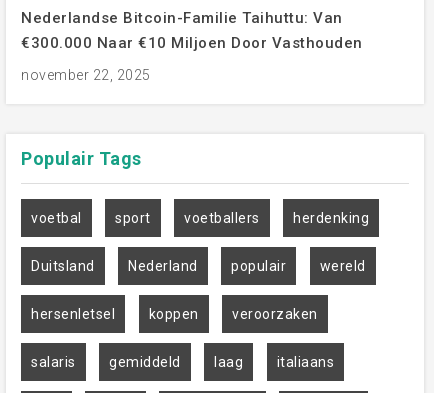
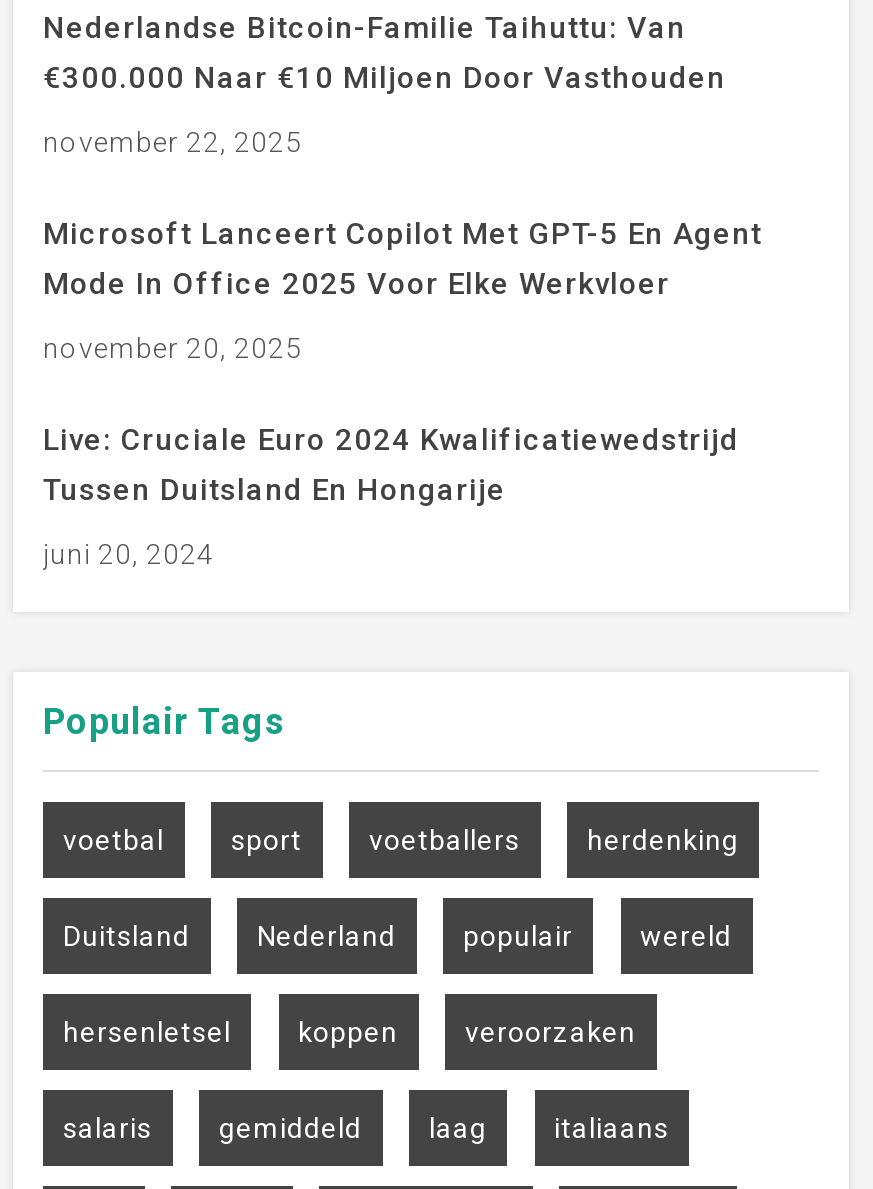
none -> [43,216,762,570] Microsoft Lanceert Copilot Met GPT-5 En Agent | Mode In Office 2025 Voor Elke Werkvloer | november 20, 2025 | Live: Cruciale Euro 2024 Kwalificatiewedstrijd | Tussen Duitsland En Hongarije | juni 20, 2024

